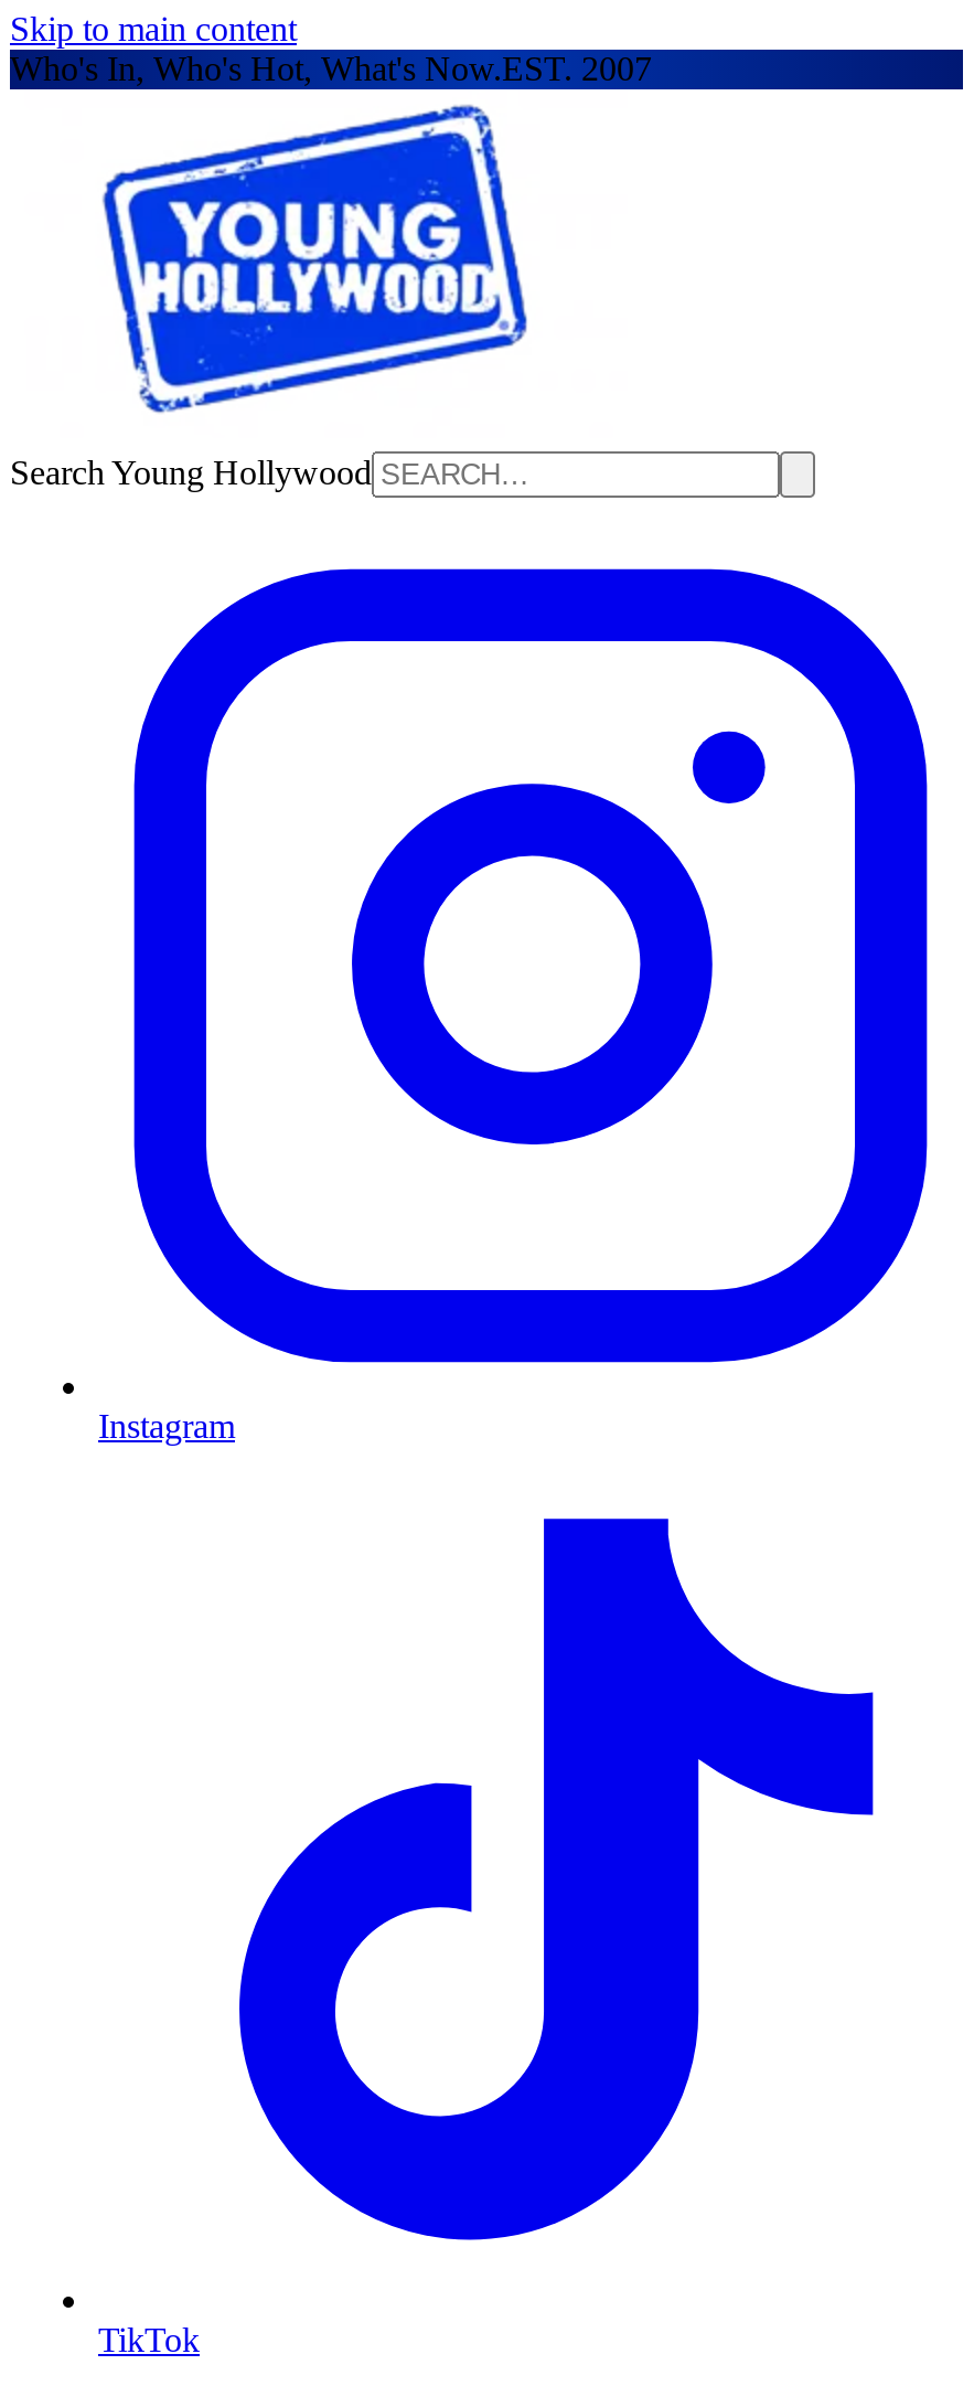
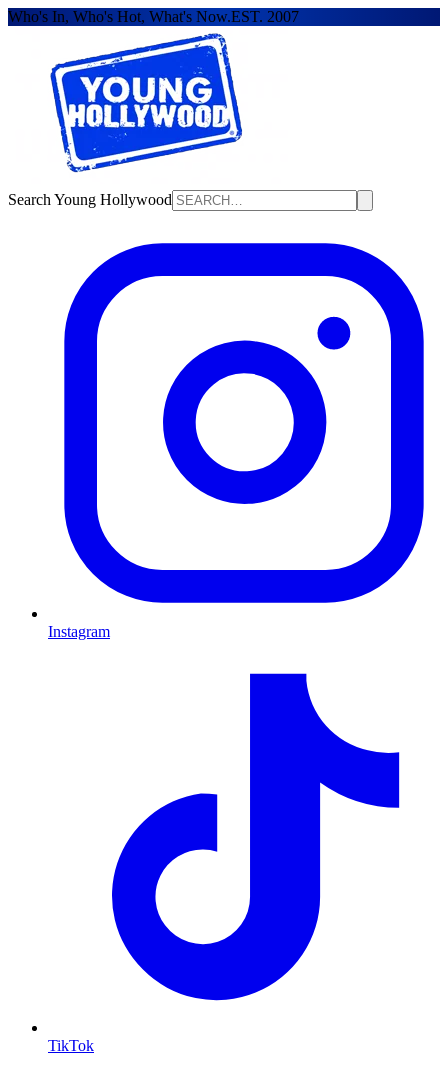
[10,10,297,47] Skip to main content -> none

